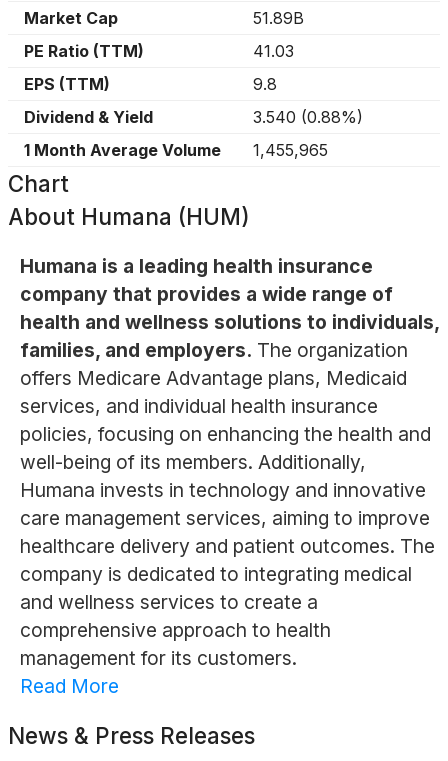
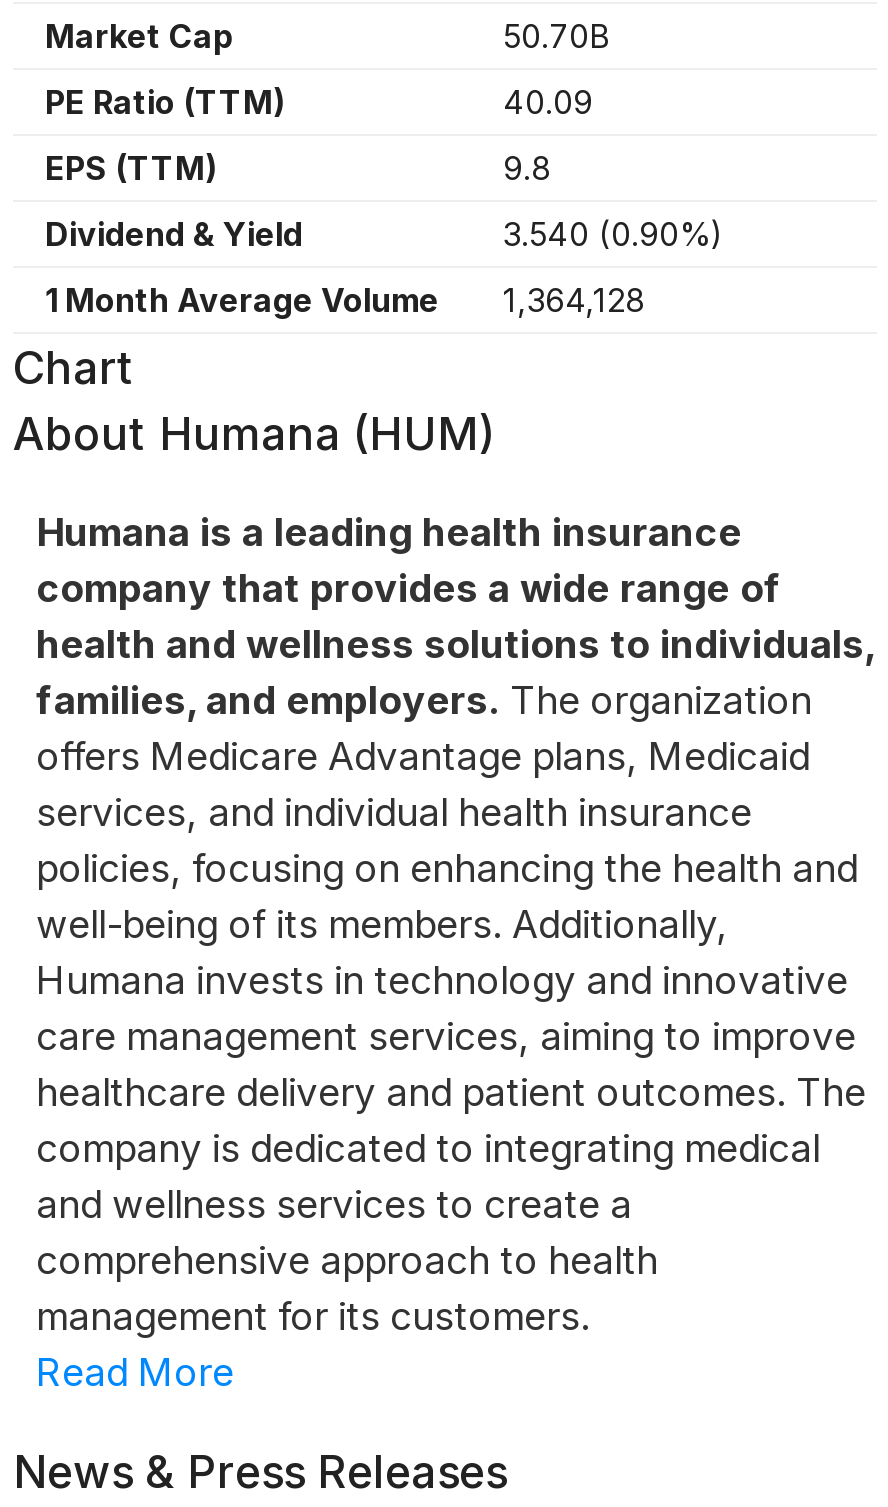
[253,8,304,28] 51.89B -> [503,16,611,56] 50.70B
[253,41,294,61] 41.03 -> [503,82,593,122] 40.09
[253,107,363,127] 3.540 (0.88%) -> [503,214,723,254] 3.540 (0.90%)
[24,140,328,160] 1 Month Average Volume 1,455,965 -> [45,280,645,320] 1 Month Average Volume 1,364,128

